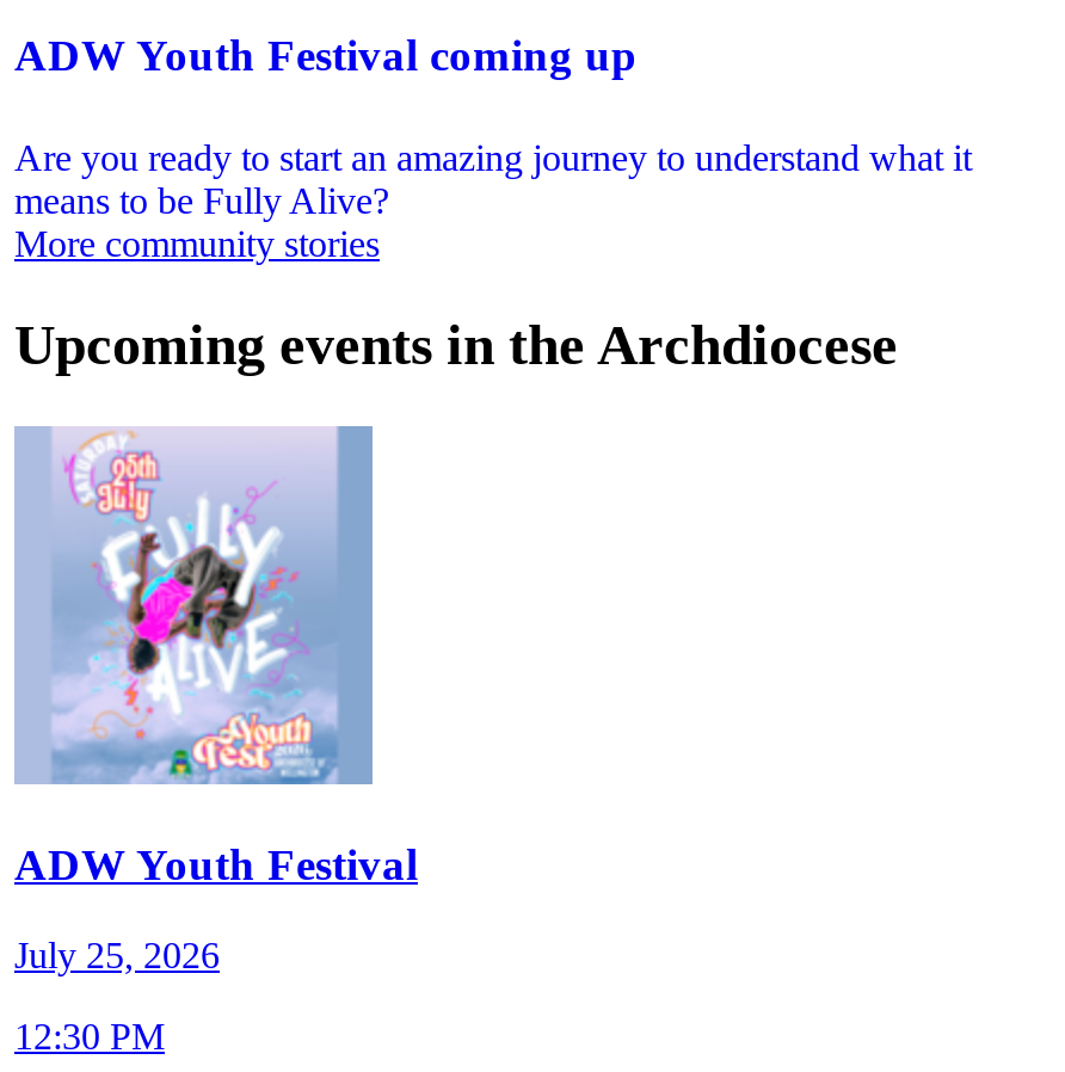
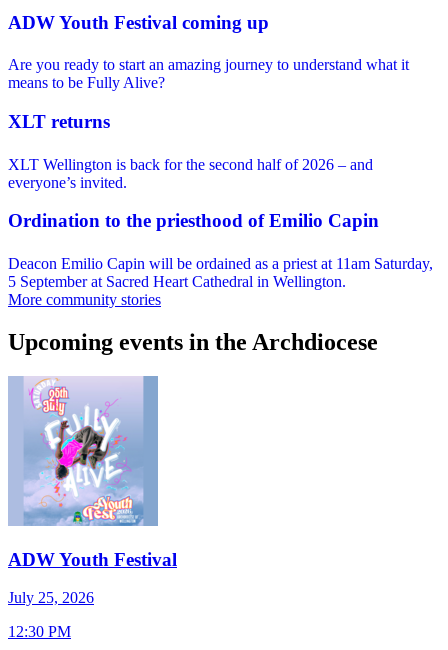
none -> [8,111,433,290] XLT returns | XLT Wellington is back for the second half of 2026 – and | everyone’s invited. | Ordination to the priesthood of Emilio Capin | Deacon Emilio Capin will be ordained as a priest at 11am Saturday, | 5 September at Sacred Heart Cathedral in Wellington.

